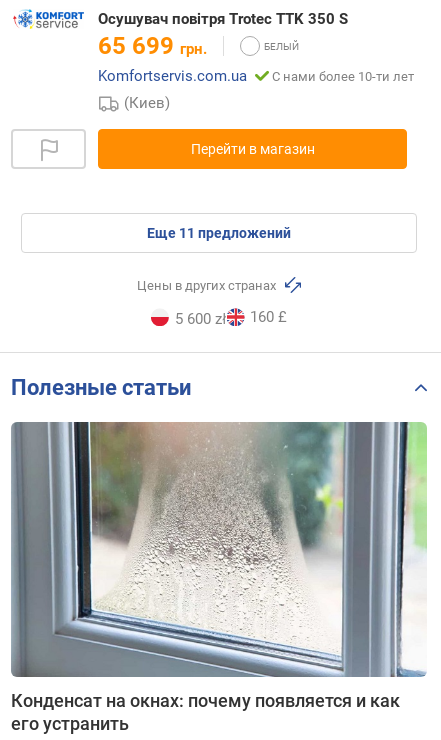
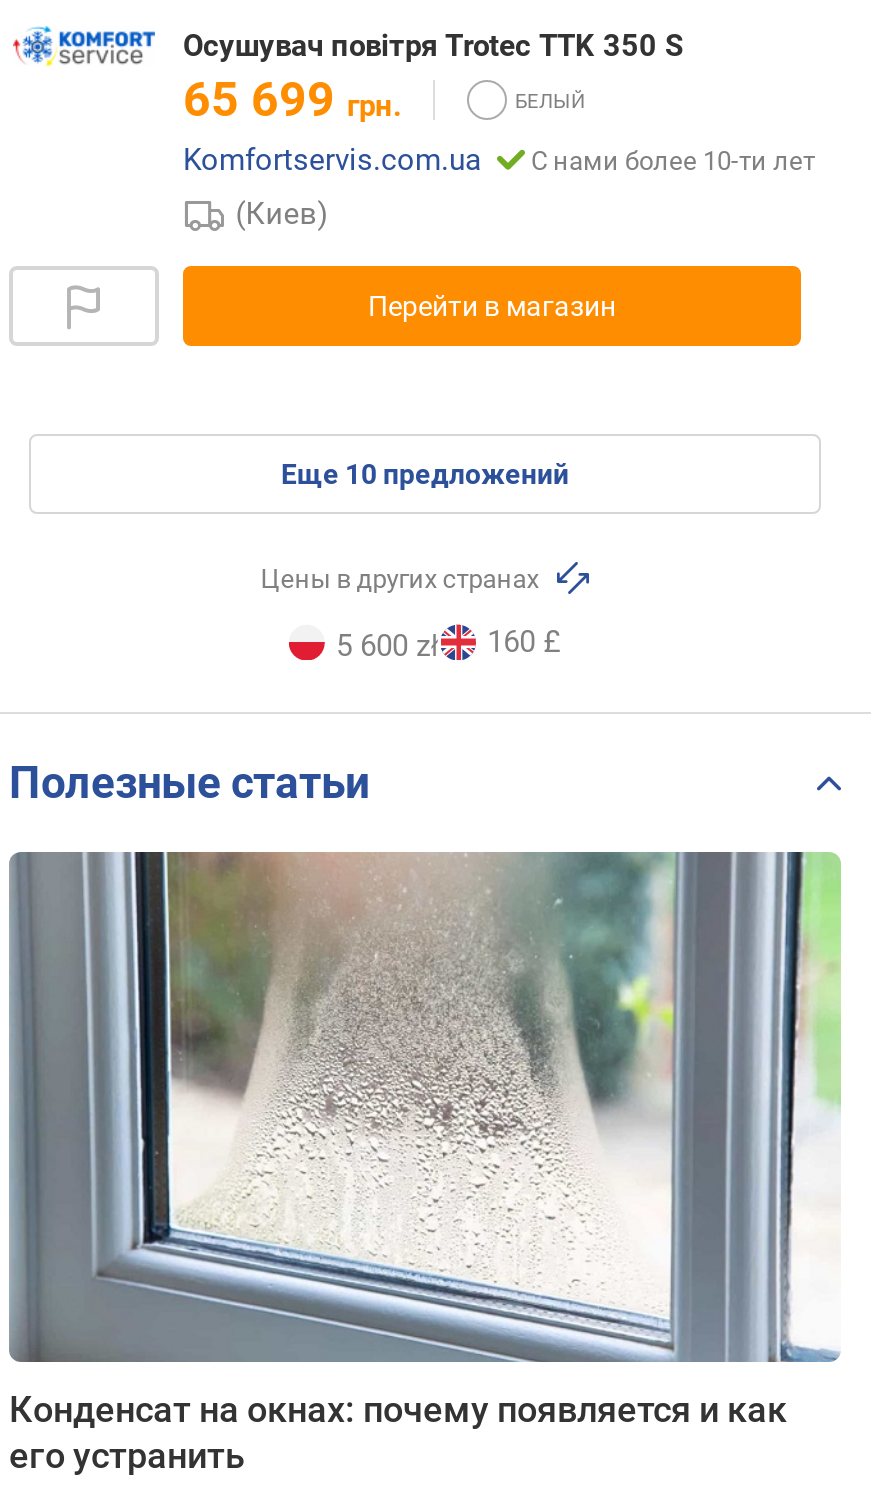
[155,225,291,241] eще 11 предложений -> [297,458,569,490] eще 10 предложений

